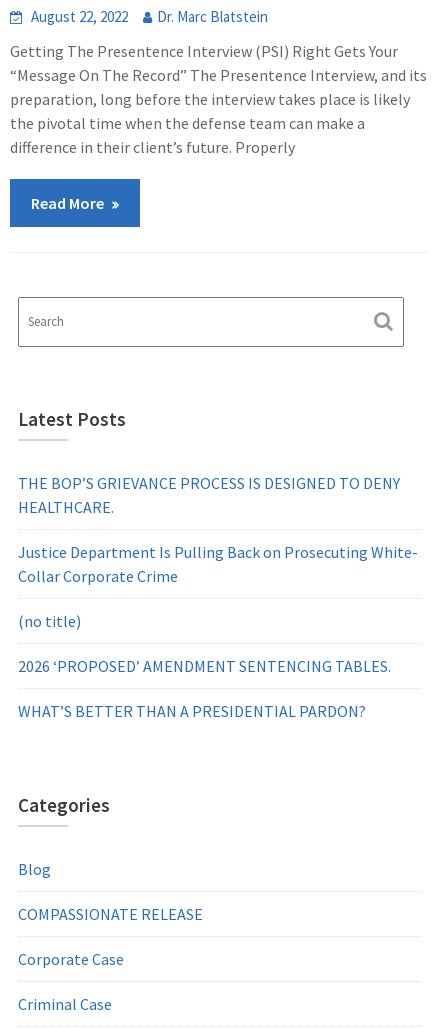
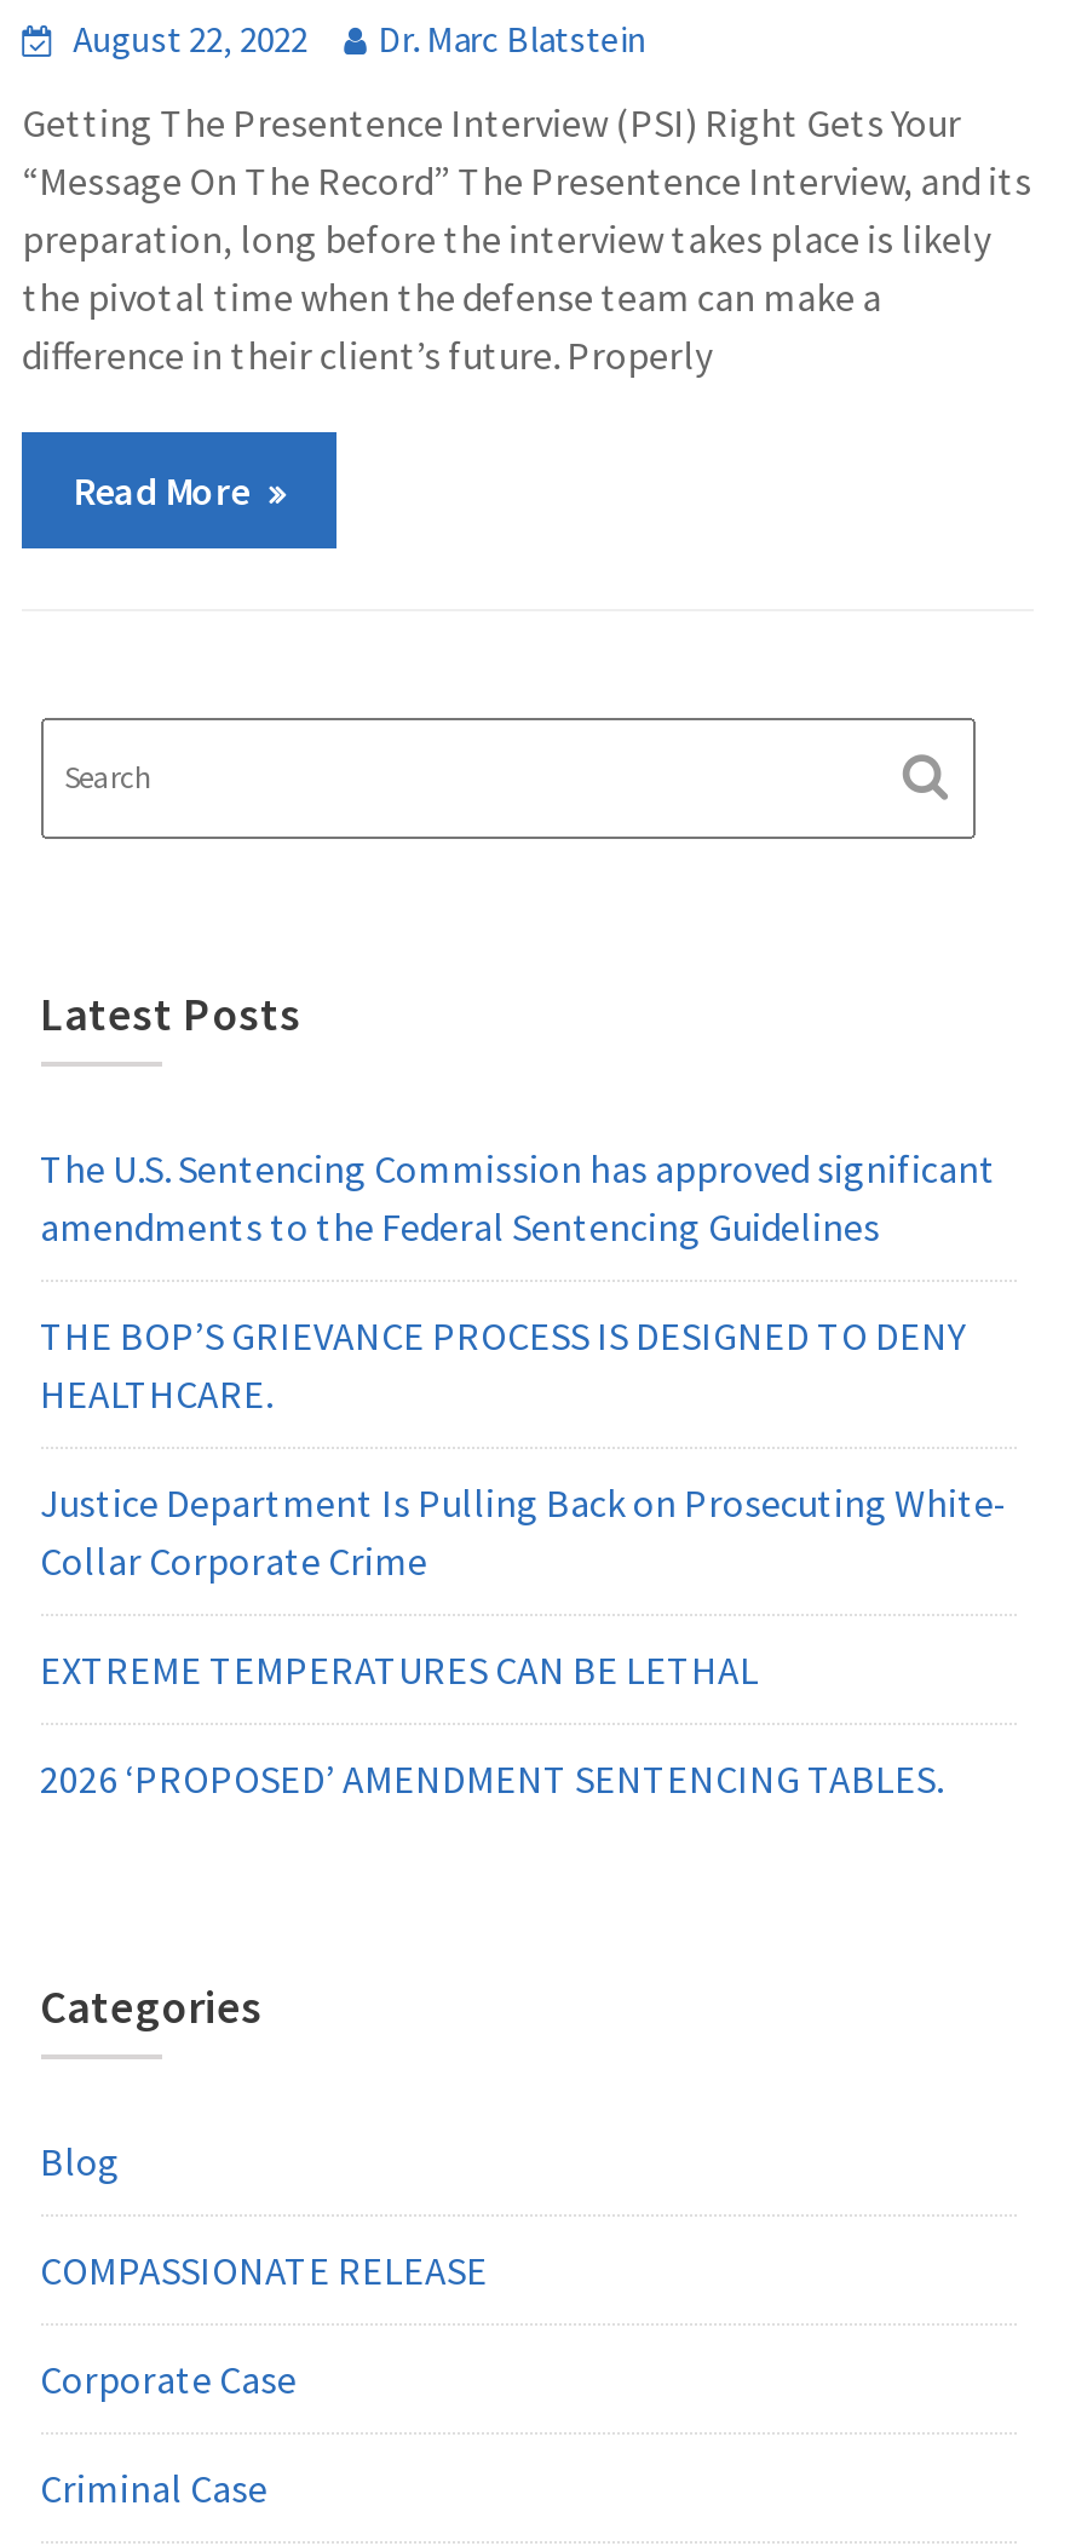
none -> [40,1143,996,1250] The U.S. Sentencing Commission has approved significant | amendments to the Federal Sentencing Guidelines
moved [17,473,417,586] -> [40,1310,1008,1584]: THE BOP’S GRIEVANCE PROCESS IS DESIGNED TO DENY | HEALTHCARE. | Justice Department Is Pulling Back on Prosecuting White- | Collar Corporate Crime
[17,611,80,631] (no title) -> [40,1645,759,1693] EXTREME TEMPERATURES CAN BE LETHAL
moved [17,656,390,676] -> [40,1754,943,1802]: 2026 ‘PROPOSED’ AMENDMENT SENTENCING TABLES.
[17,701,365,721] WHAT’S BETTER THAN A PRESIDENTIAL PARDON? -> none

